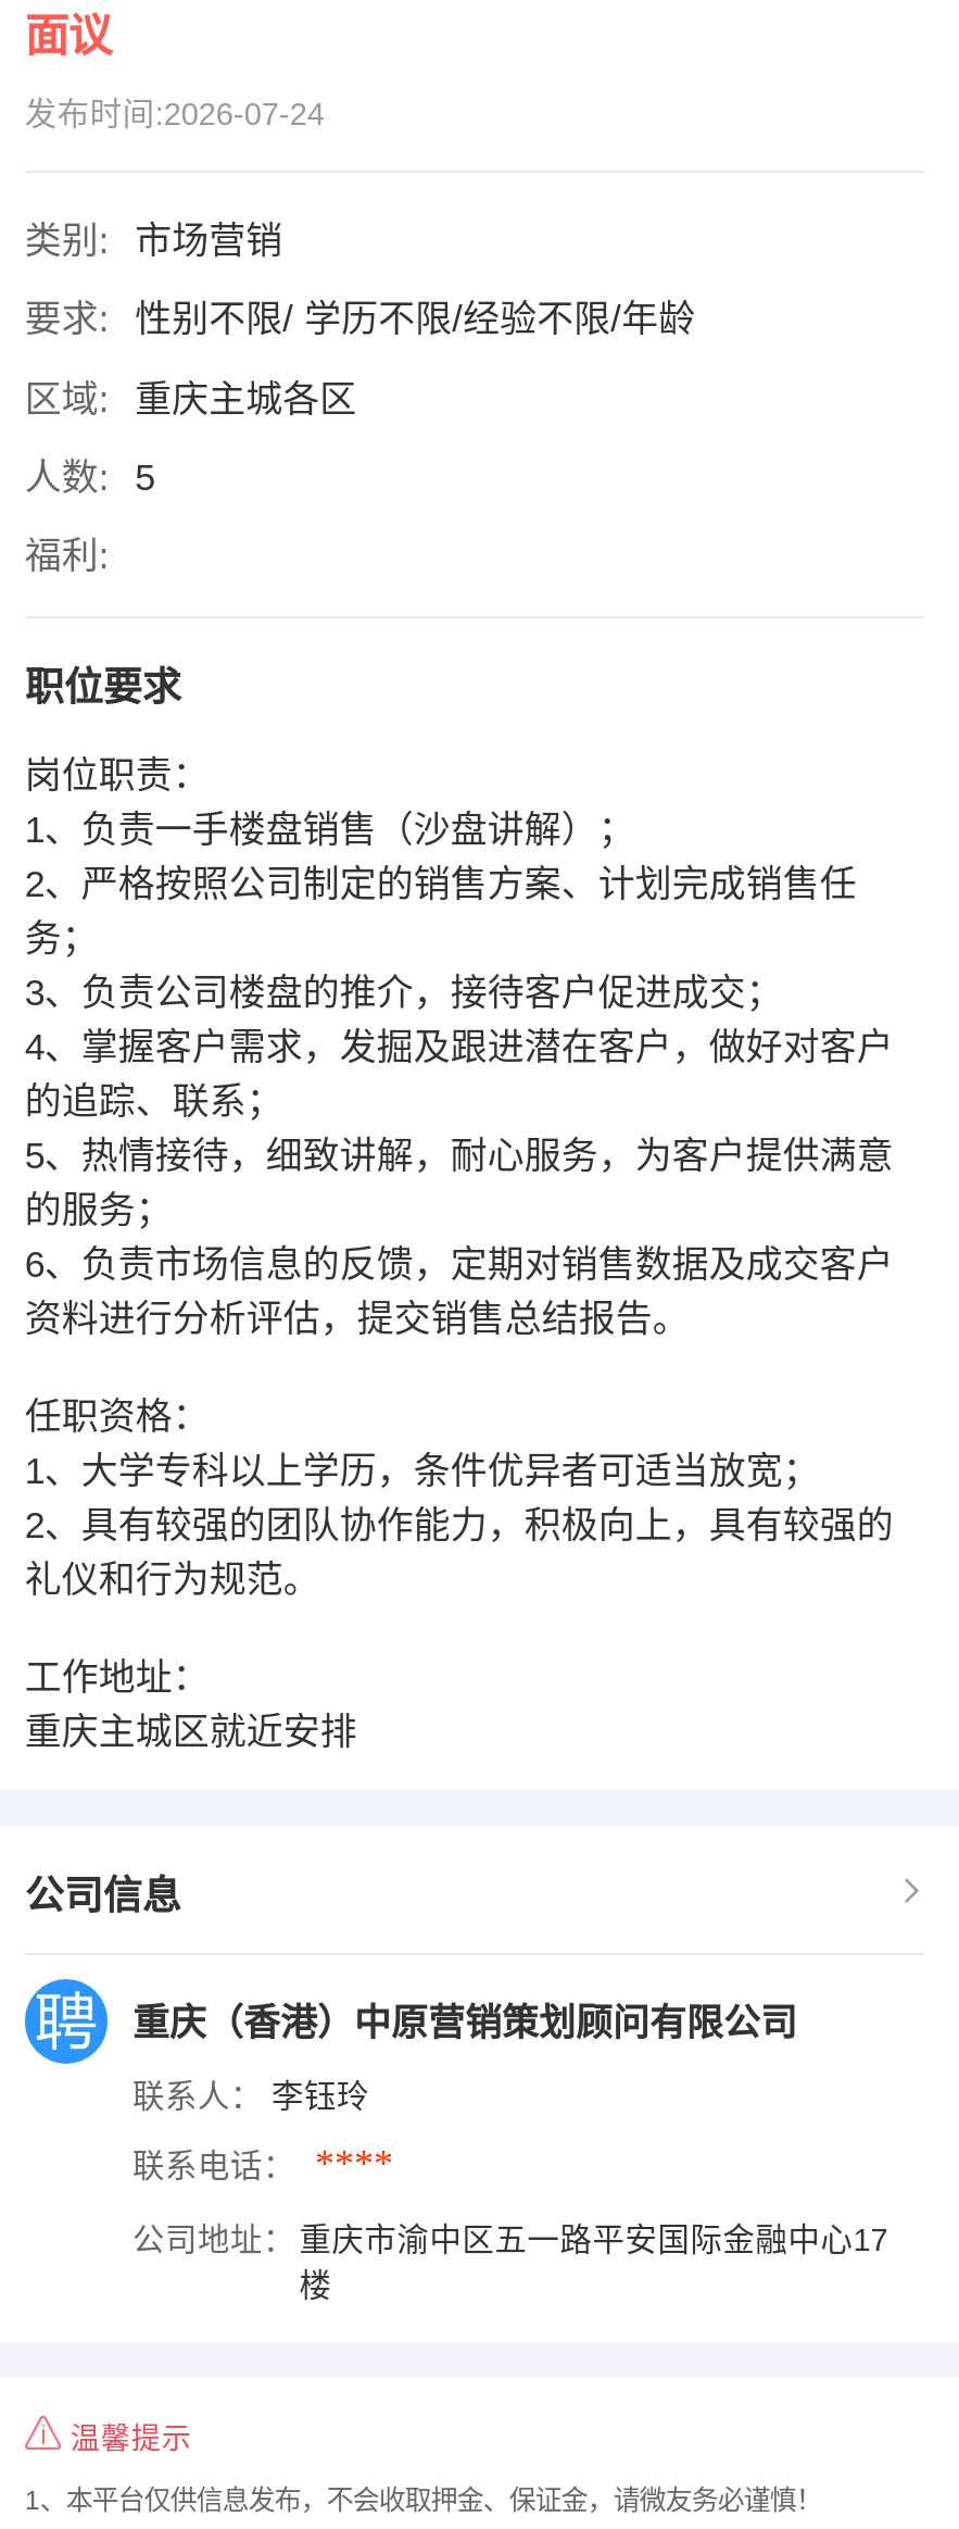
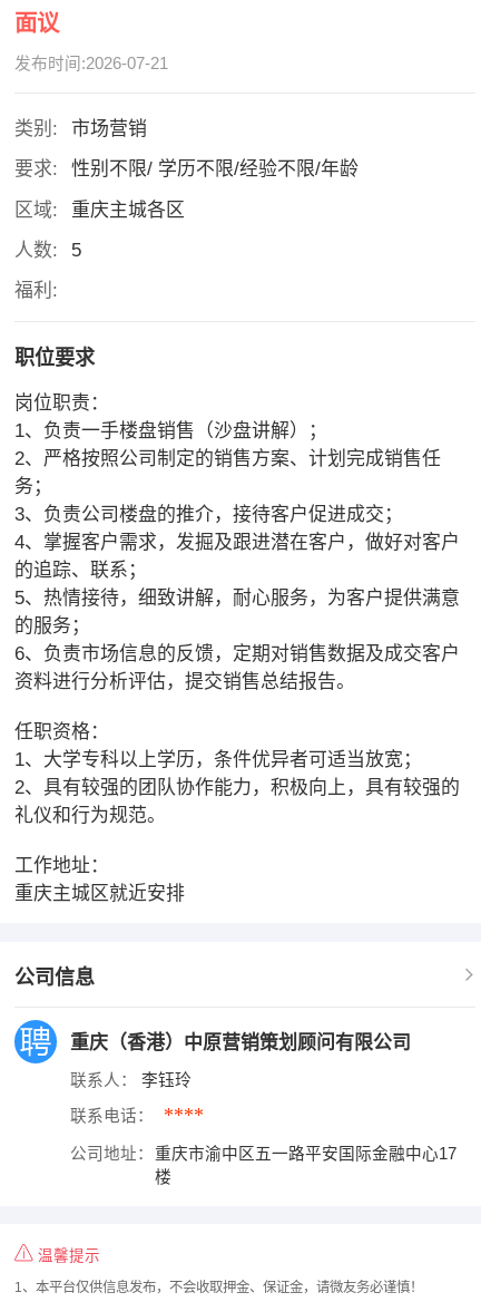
[25,97,325,132] 发布时间:2026-07-24 -> [14,55,168,73] 发布时间:2026-07-21

